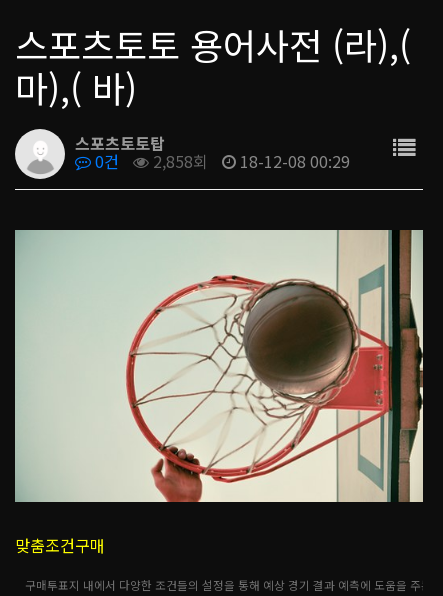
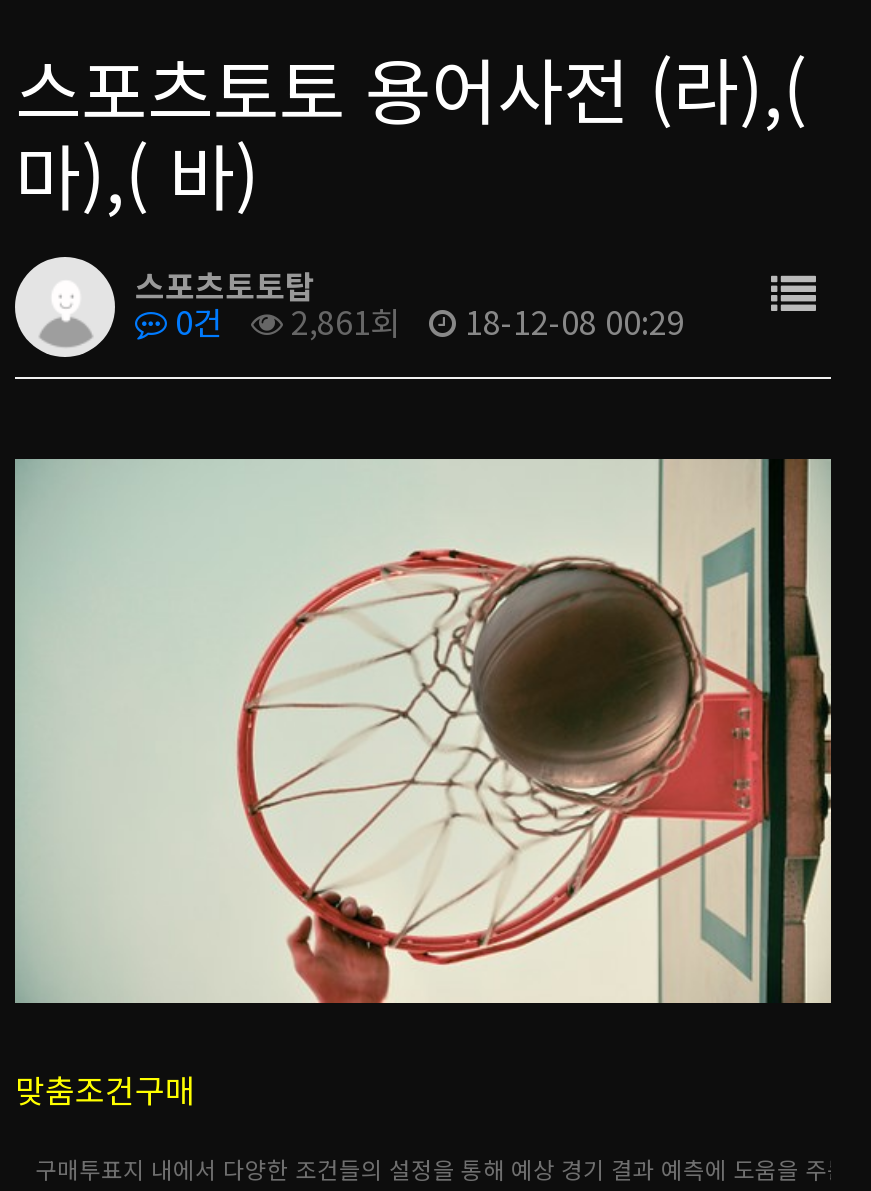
[91,149,350,173] 0건 2,858회 18-12-08 00:29 -> [167,298,685,346] 0건 2,861회 18-12-08 00:29

